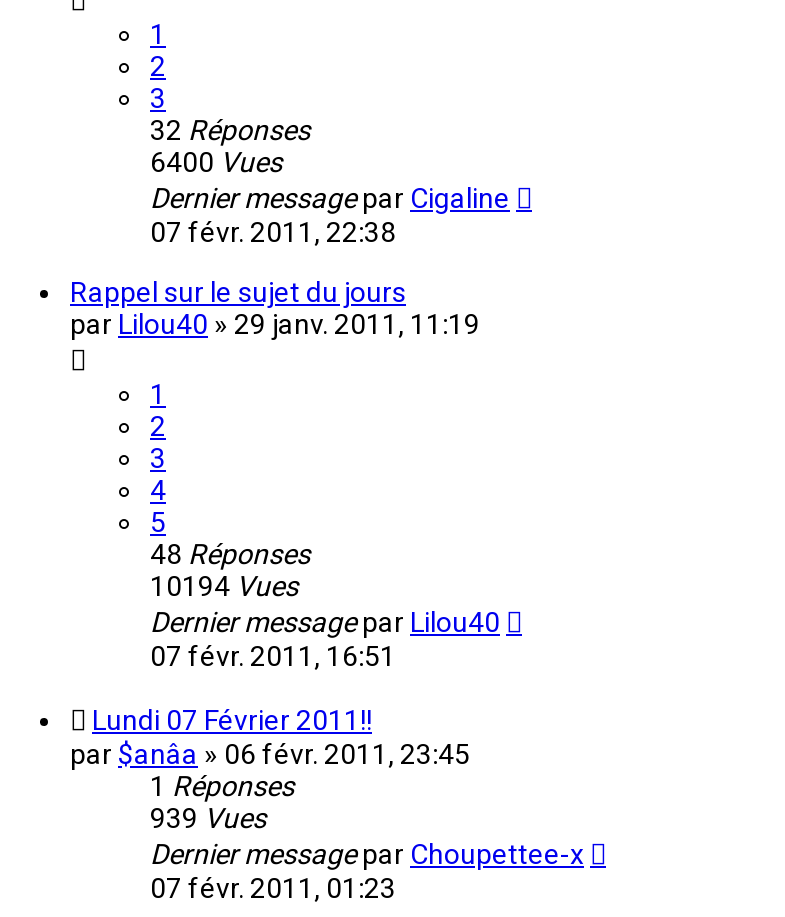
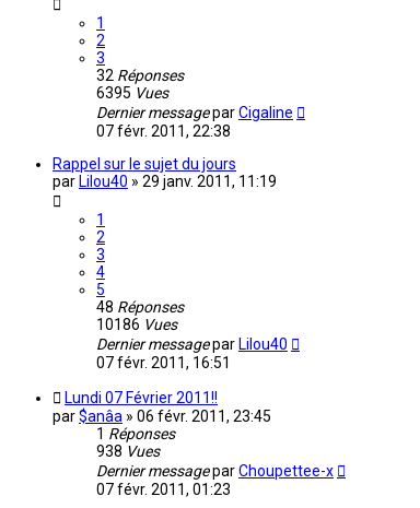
[150,146,282,178] 6400 Vues -> [96,84,168,102] 6395 Vues
[150,570,298,602] 10194 Vues -> [96,316,177,333] 10186 Vues
[150,802,266,834] 939 Vues -> [96,443,160,460] 938 Vues

